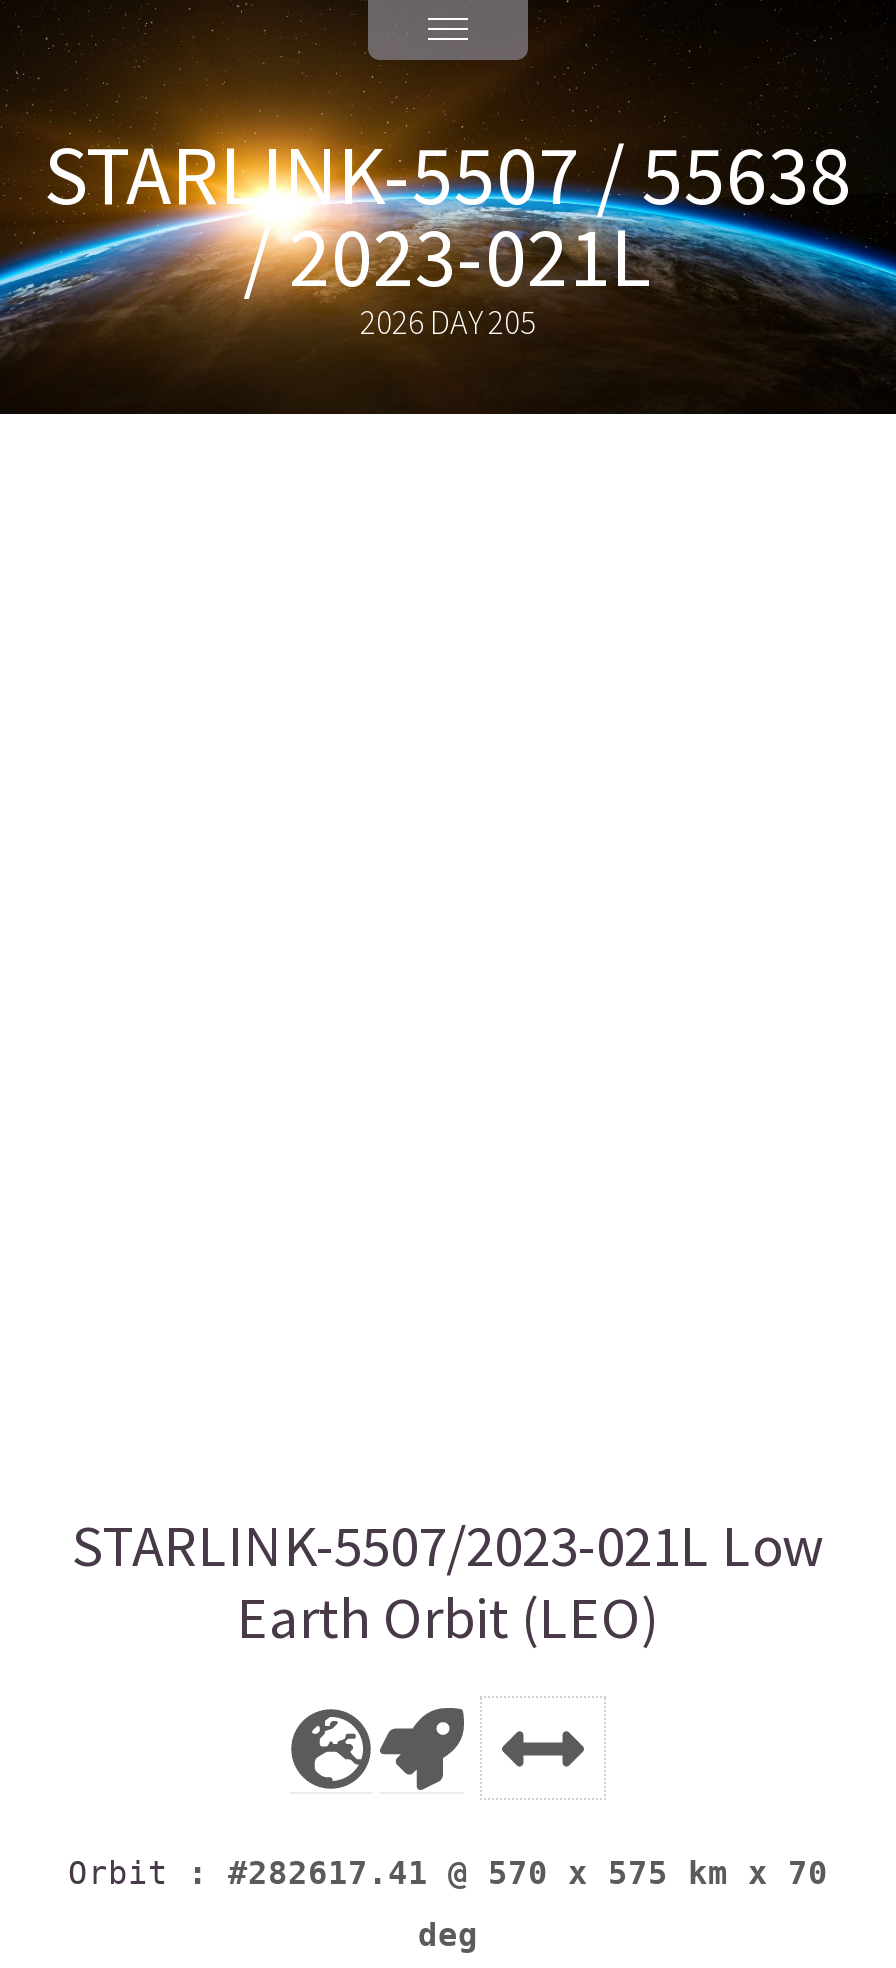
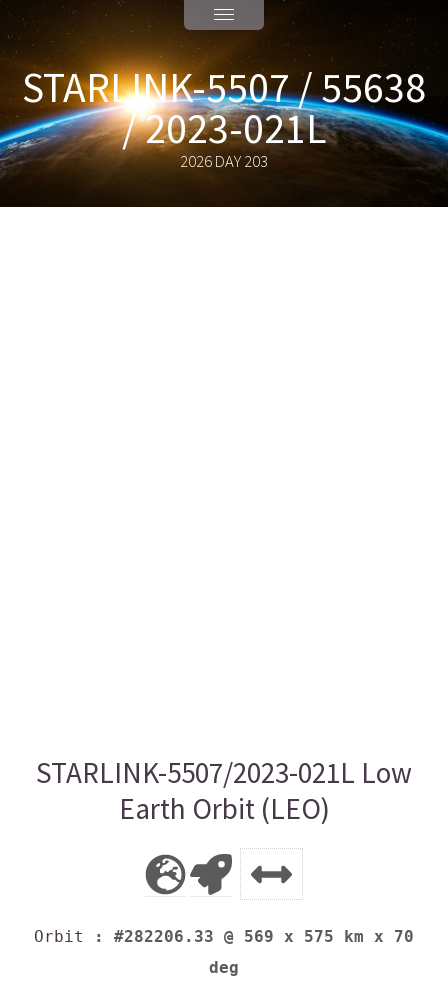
[360,301,536,343] 2026 DAY 205 -> [180,151,268,172] 2026 DAY 203
[68,1854,828,1892] Orbit: #282617.41 @ 570 x 575 km x 70 -> [34,927,414,946] Orbit: #282206.33 @ 569 x 575 km x 70

